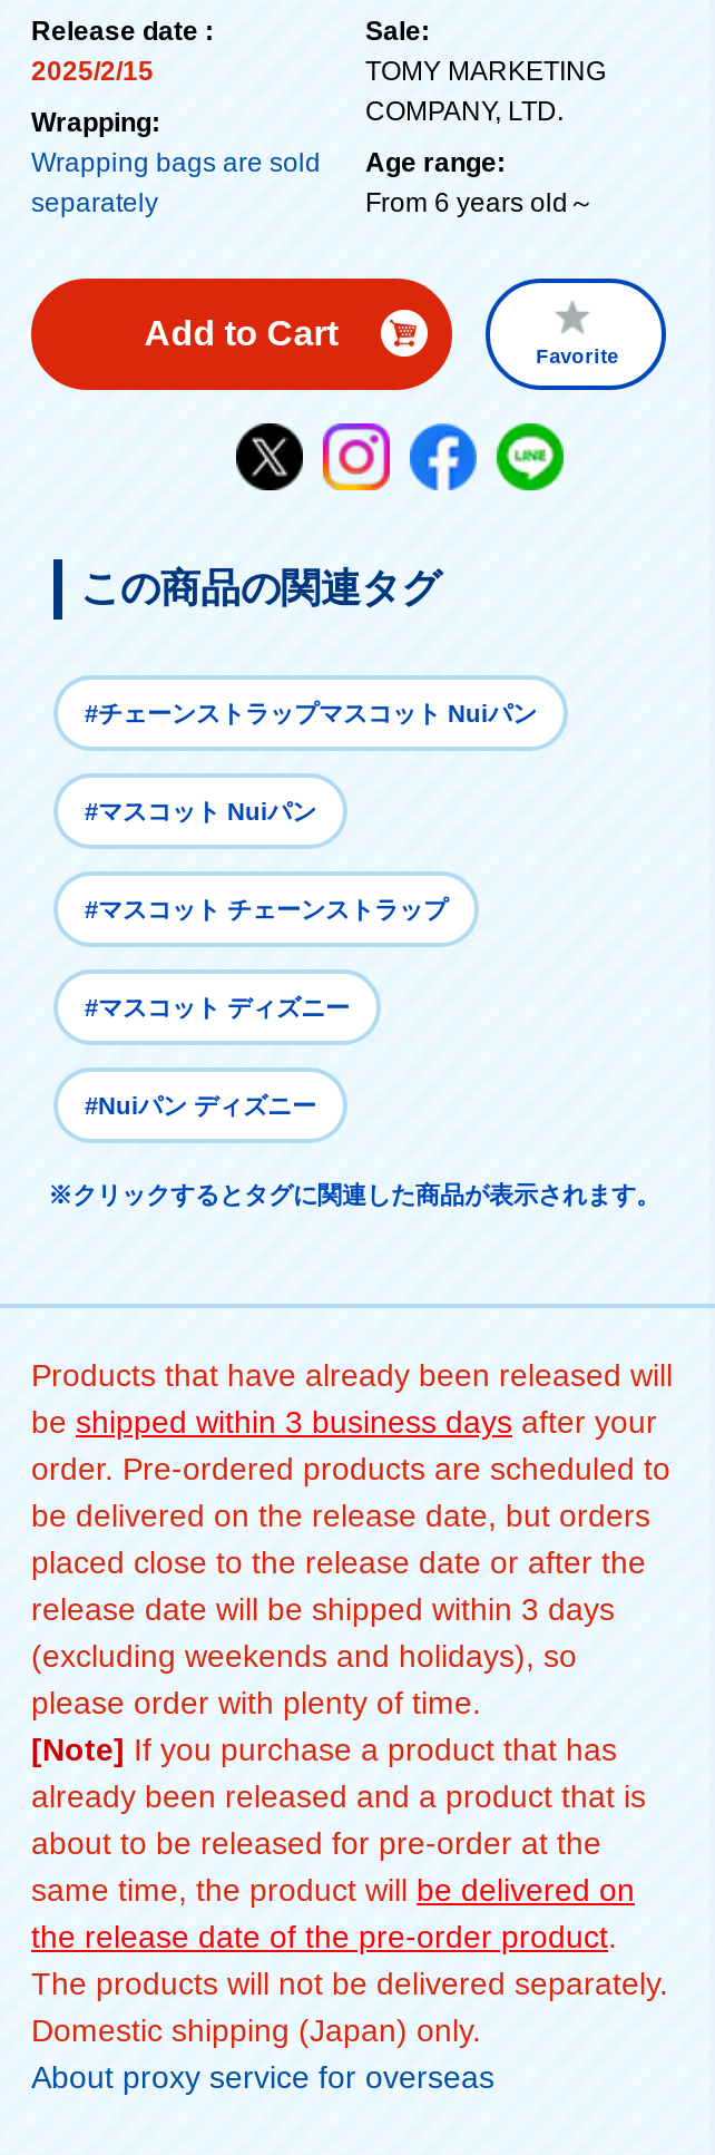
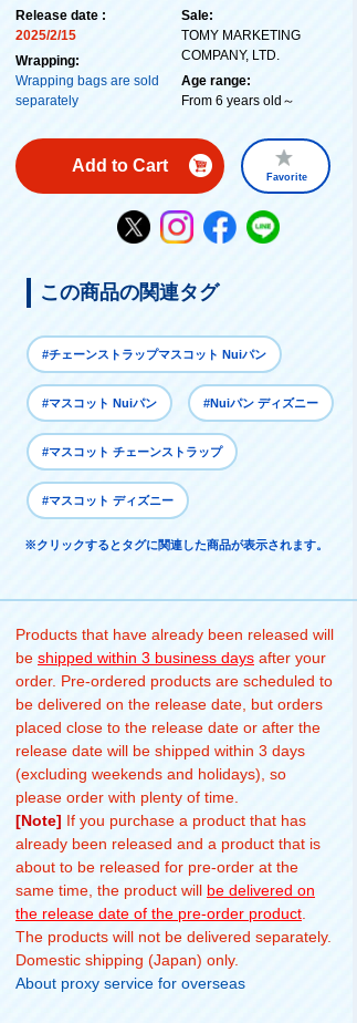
moved [85,1091,316,1118] -> [203,396,318,409]: #Nuiパン ディズニー

